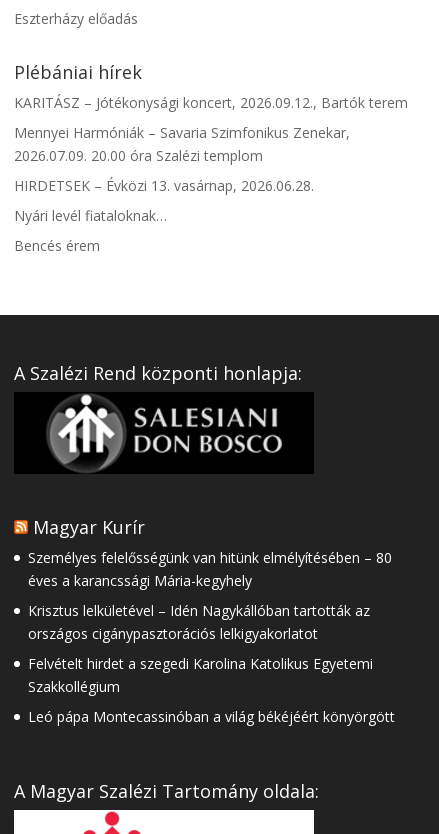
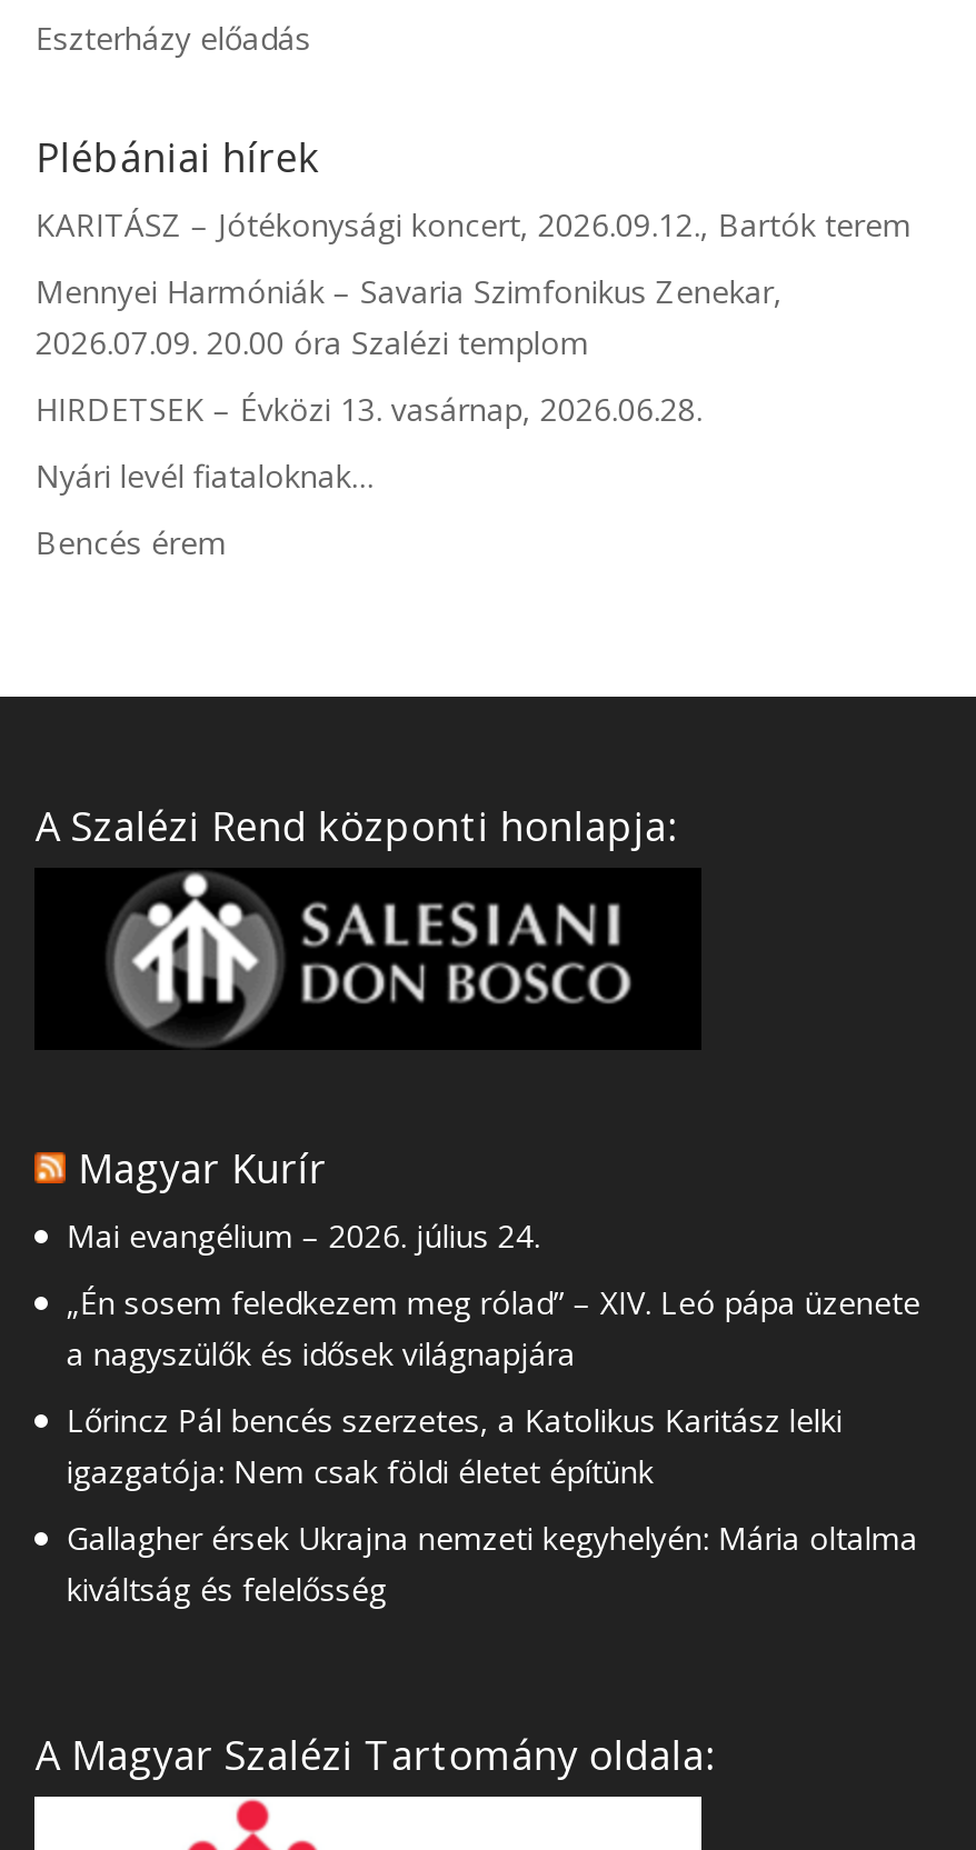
[28,548,392,590] Személyes felelősségünk van hitünk elmélyítésében – 80 | éves a karancssági Mária-kegyhely -> [66,1215,540,1257] Mai evangélium – 2026. július 24.
[28,601,370,643] Krisztus lelkületével – Idén Nagykállóban tartották az | országos cigánypasztorációs lelkigyakorlatot -> [66,1281,920,1375] „Én sosem feledkezem meg rólad” – XIV. Leó pápa üzenete | a nagyszülők és idősek világnapjára
[28,654,373,696] Felvételt hirdet a szegedi Karolina Katolikus Egyetemi | Szakkollégium -> [66,1399,842,1492] Lőrincz Pál bencés szerzetes, a Katolikus Karitász lelki | igazgatója: Nem csak földi életet építünk
[28,707,395,726] Leó pápa Montecassinóban a világ békéjéért könyörgött -> [66,1517,918,1610] Gallagher érsek Ukrajna nemzeti kegyhelyén: Mária oltalma | kiváltság és felelősség

